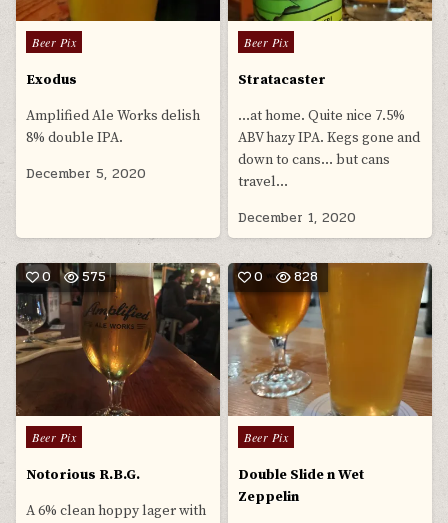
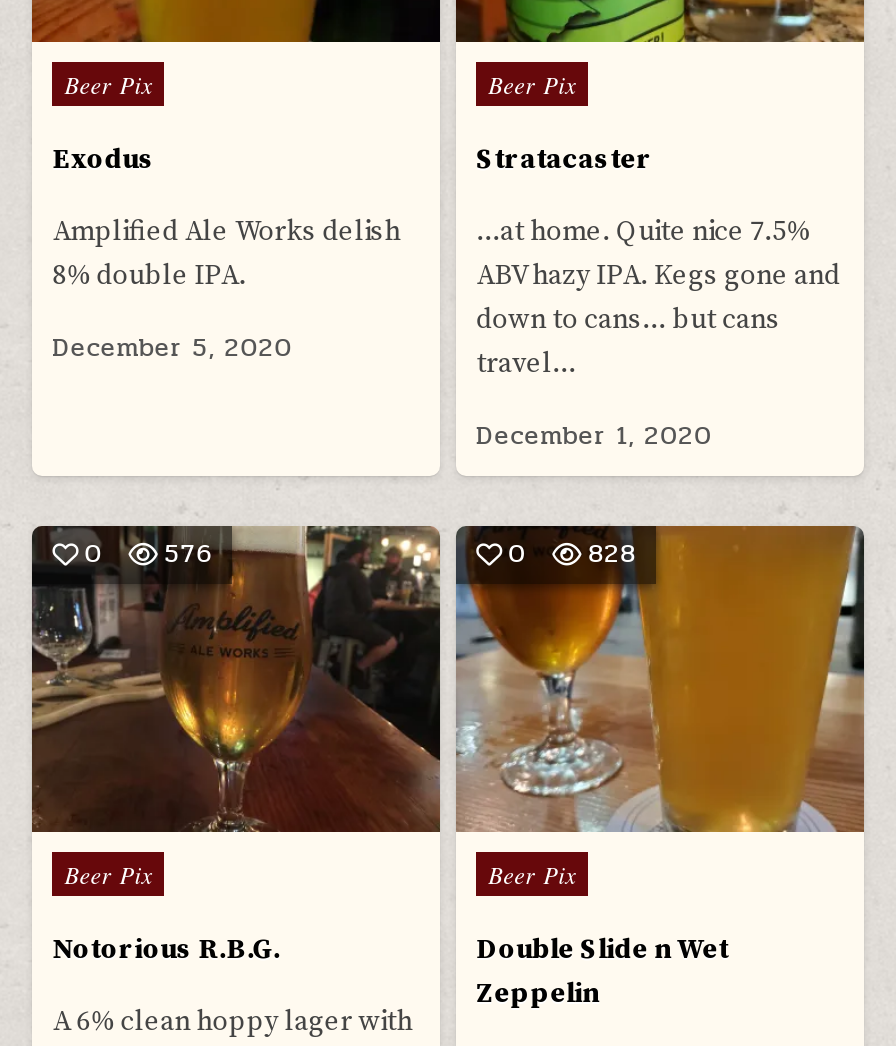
[42,267,106,287] 0 575 -> [84,534,212,574] 0 576

